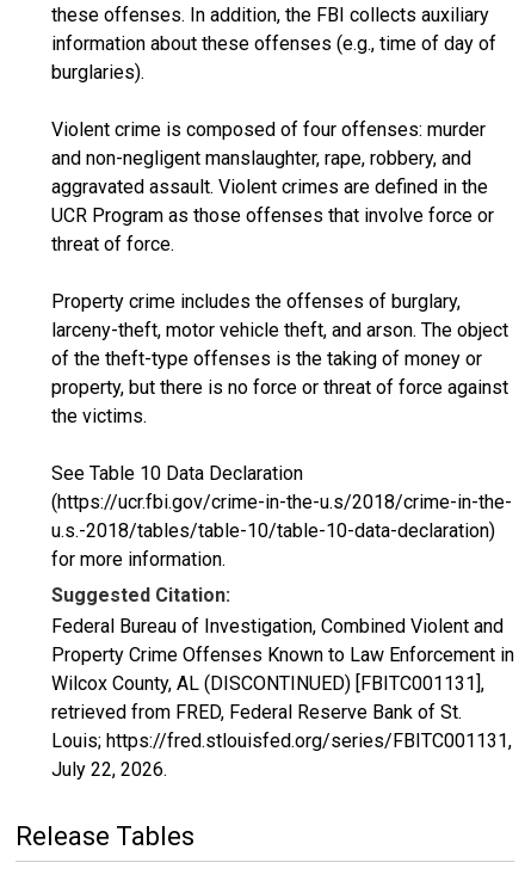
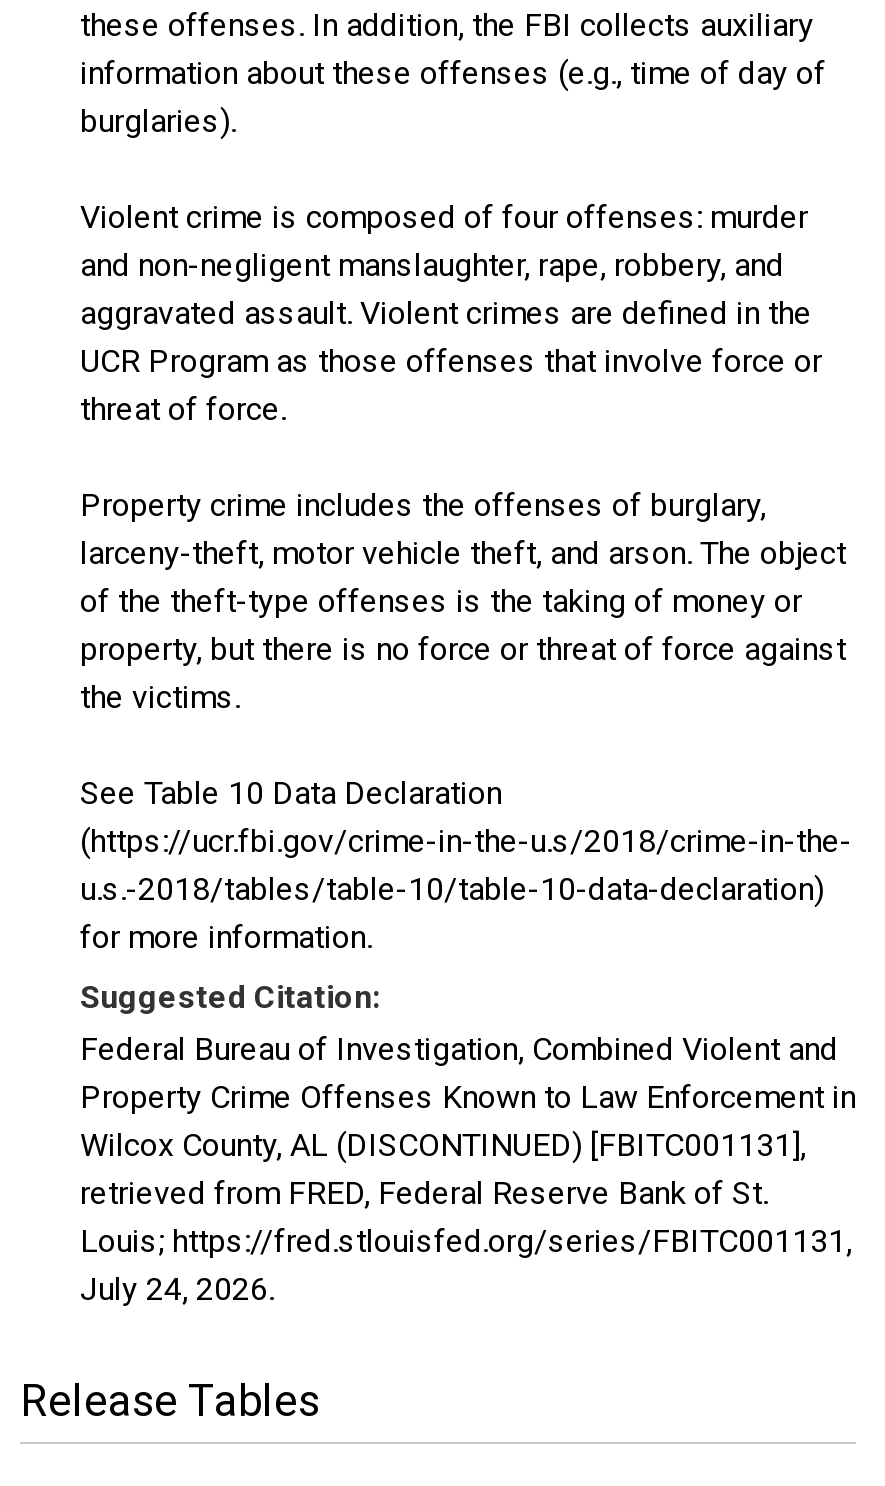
[51,758,167,781] July 22, 2026. -> [80,1270,274,1308] July 24, 2026.

